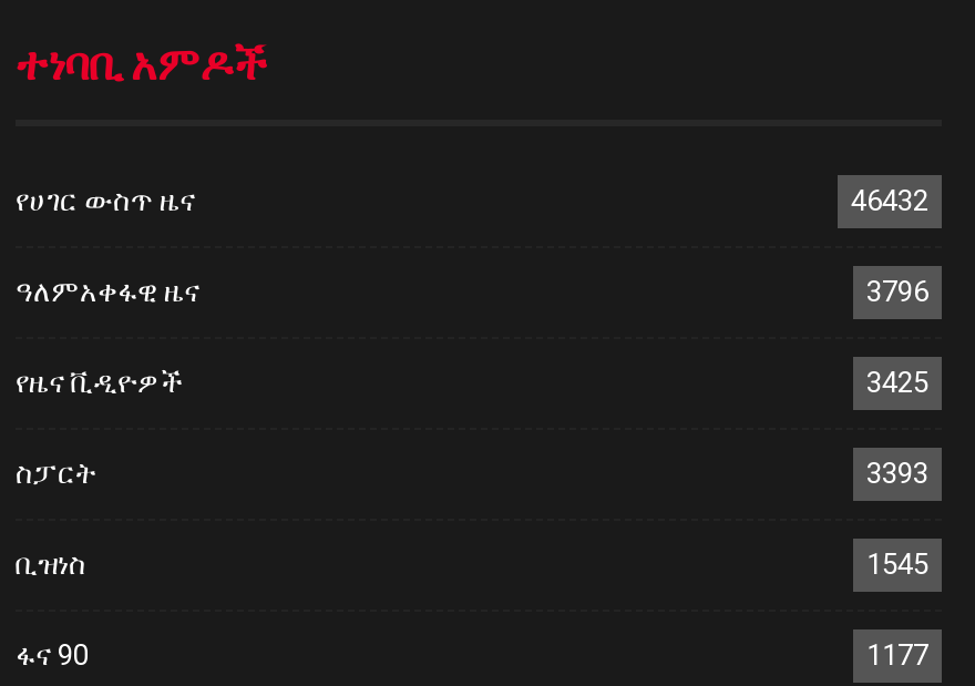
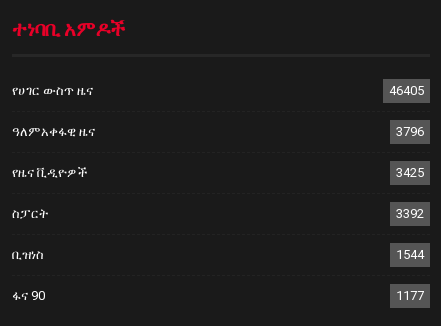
[851,184,928,217] 46432 -> [389,83,424,98] 46405
[866,456,928,489] 3393 -> [396,206,424,221] 3392
[866,547,928,580] 1545 -> [396,247,424,262] 1544

